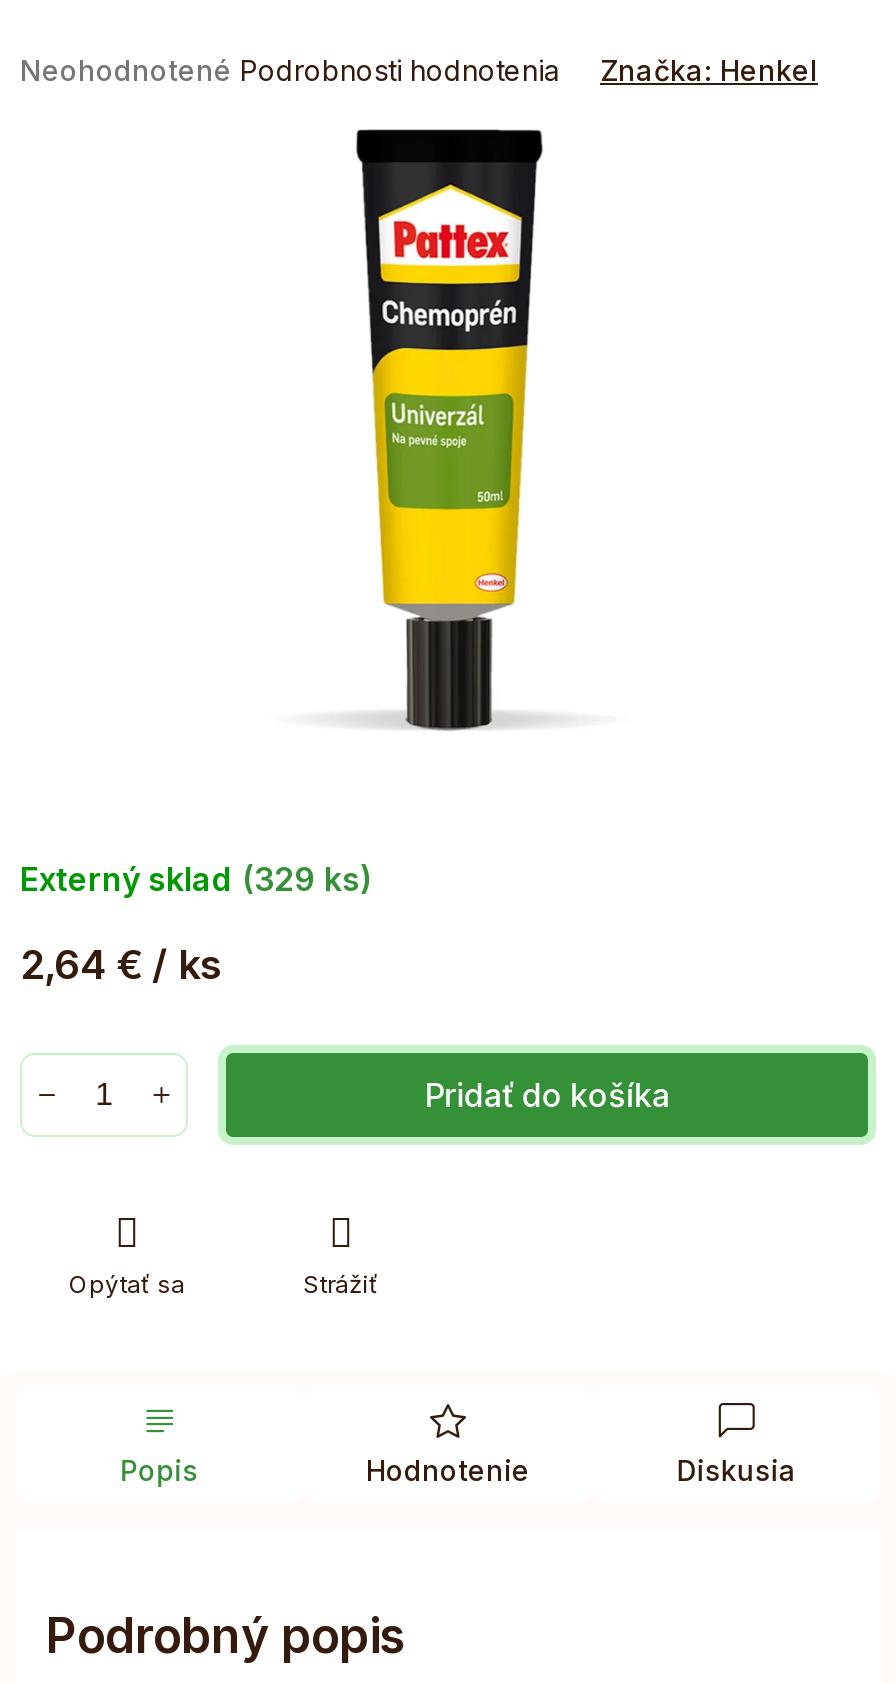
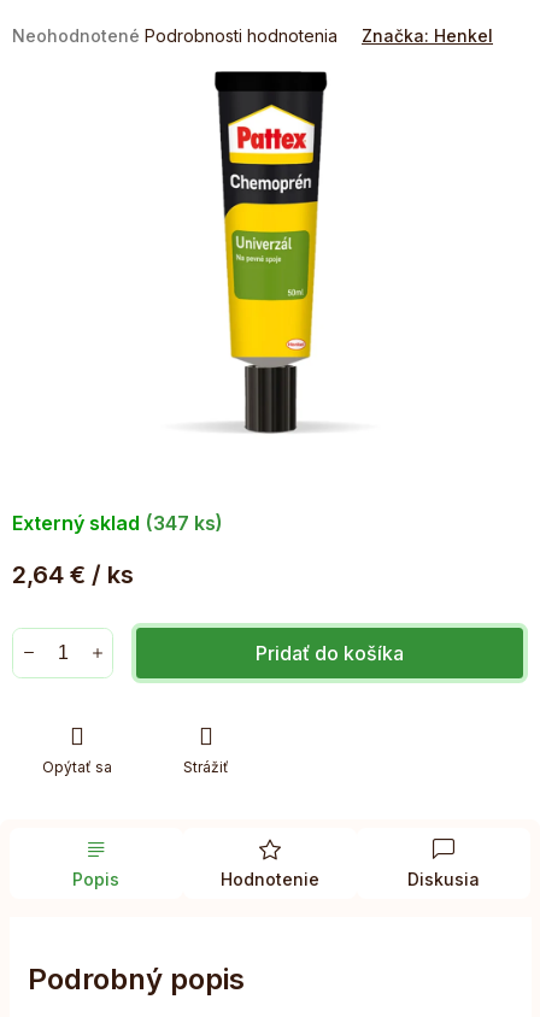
[20,859,372,899] Externý sklad (329 ks) -> [12,511,223,535] Externý sklad (347 ks)

